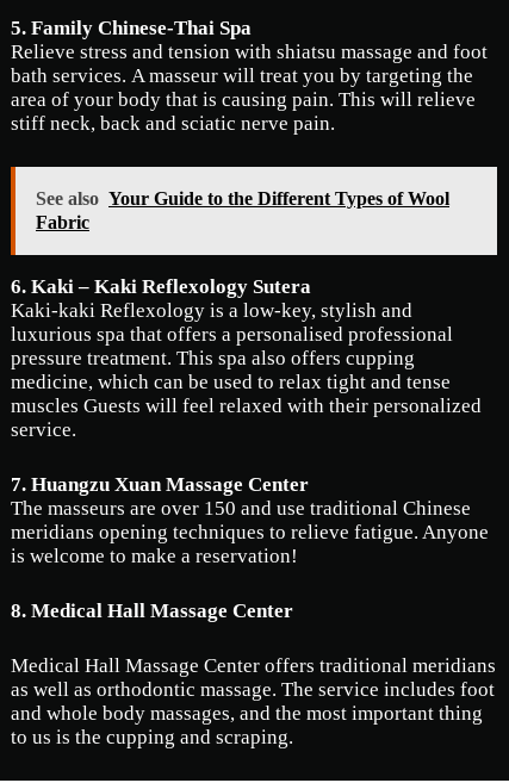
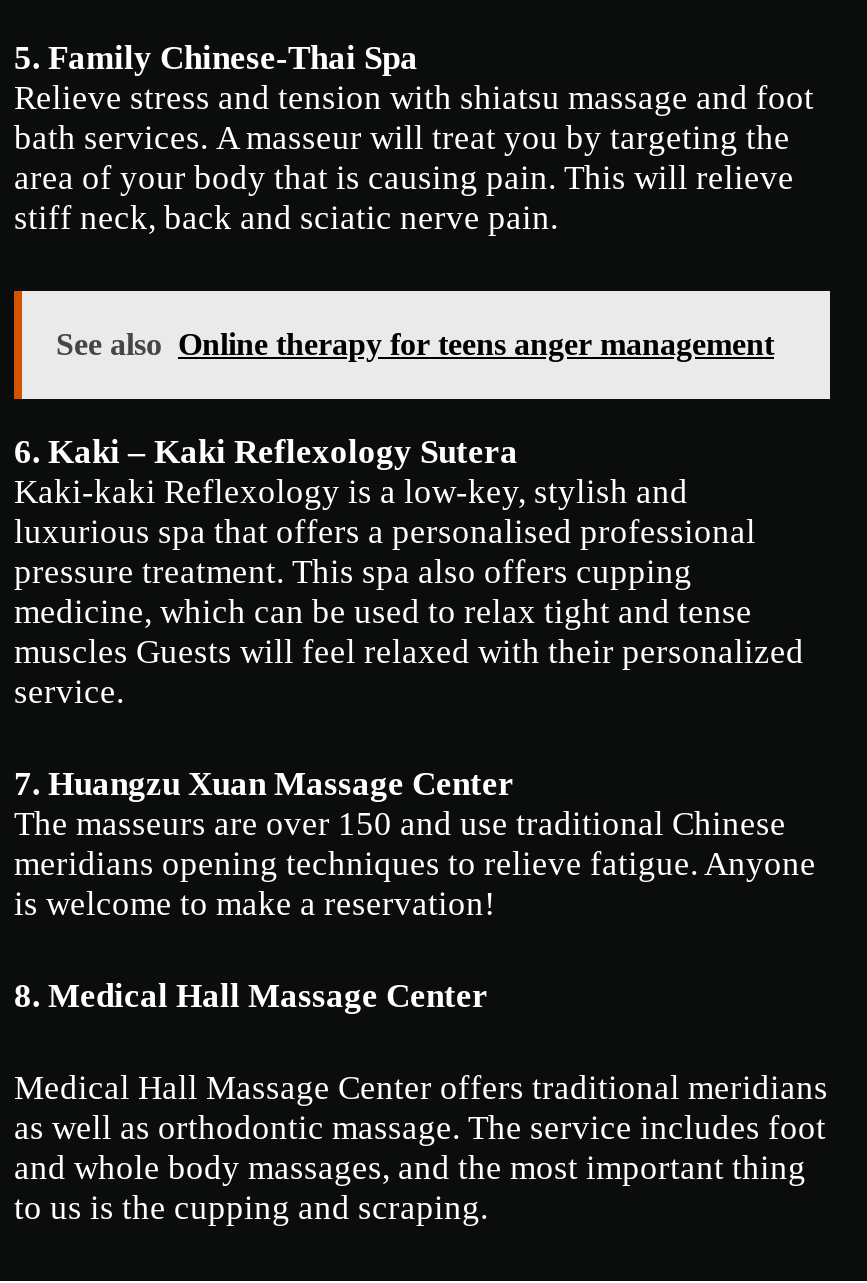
[36,188,449,232] See also Your Guide to the Different Types of Wool | Fabric -> [56,326,774,360] See also Online therapy for teens anger management

